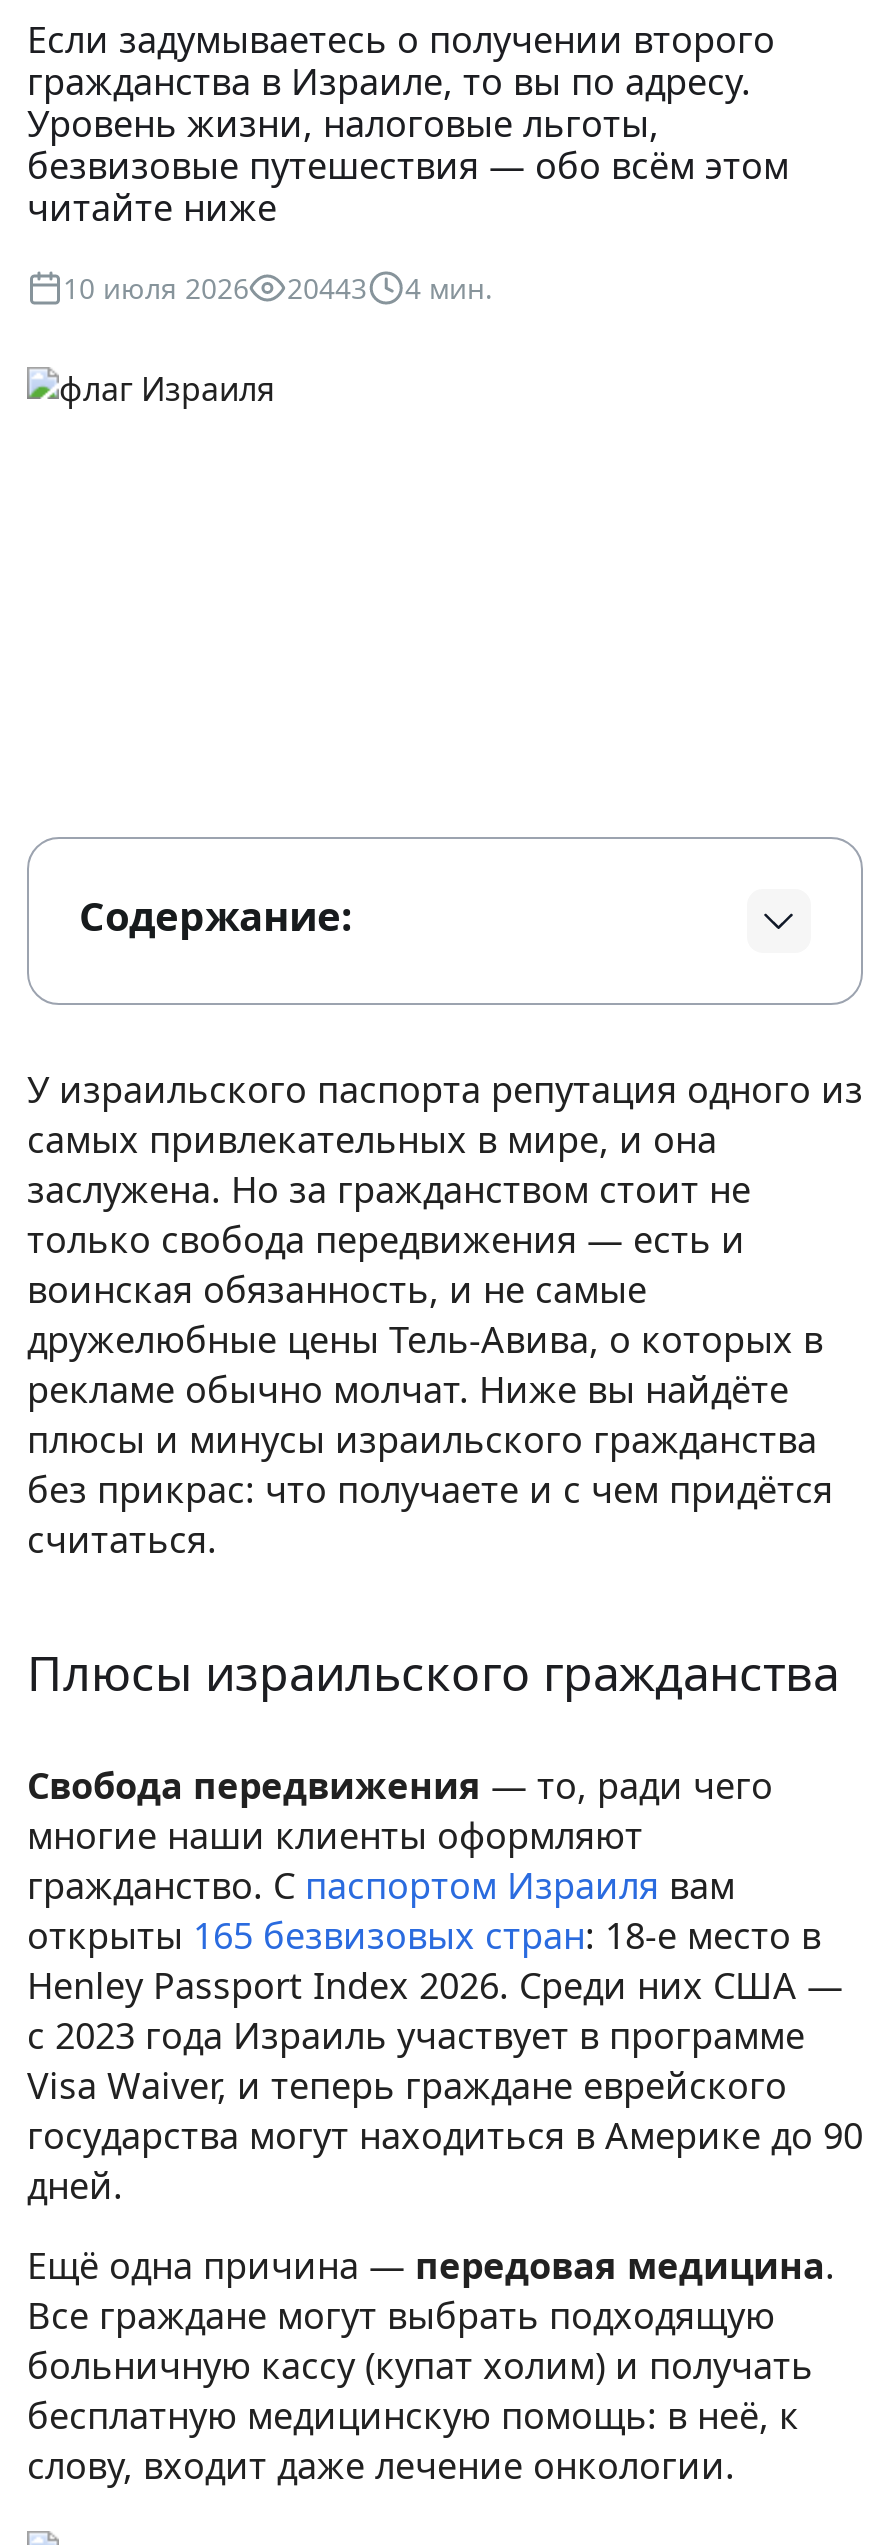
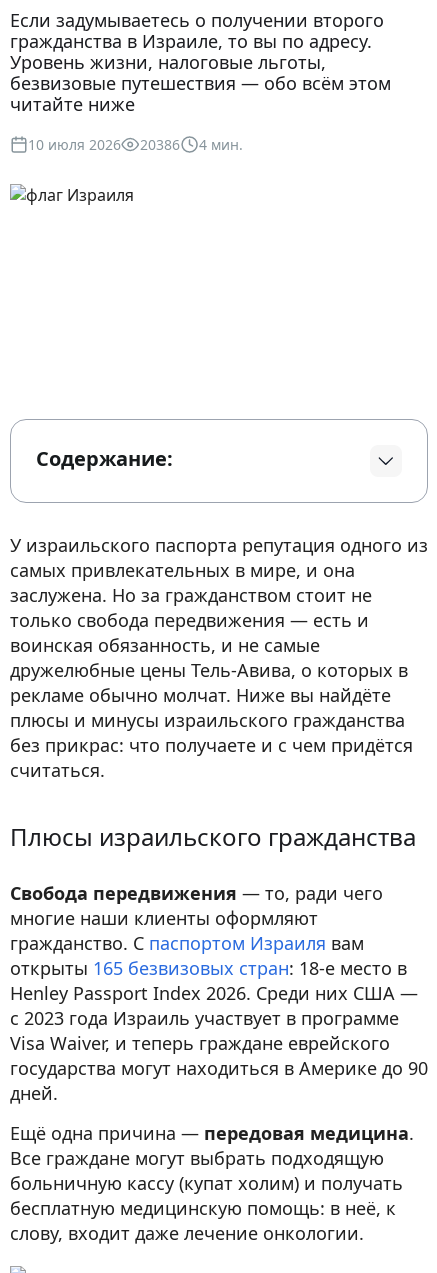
[63,269,493,307] 10 июля 2026 20443 4 мин. -> [28,135,243,154] 10 июля 2026 20386 4 мин.

